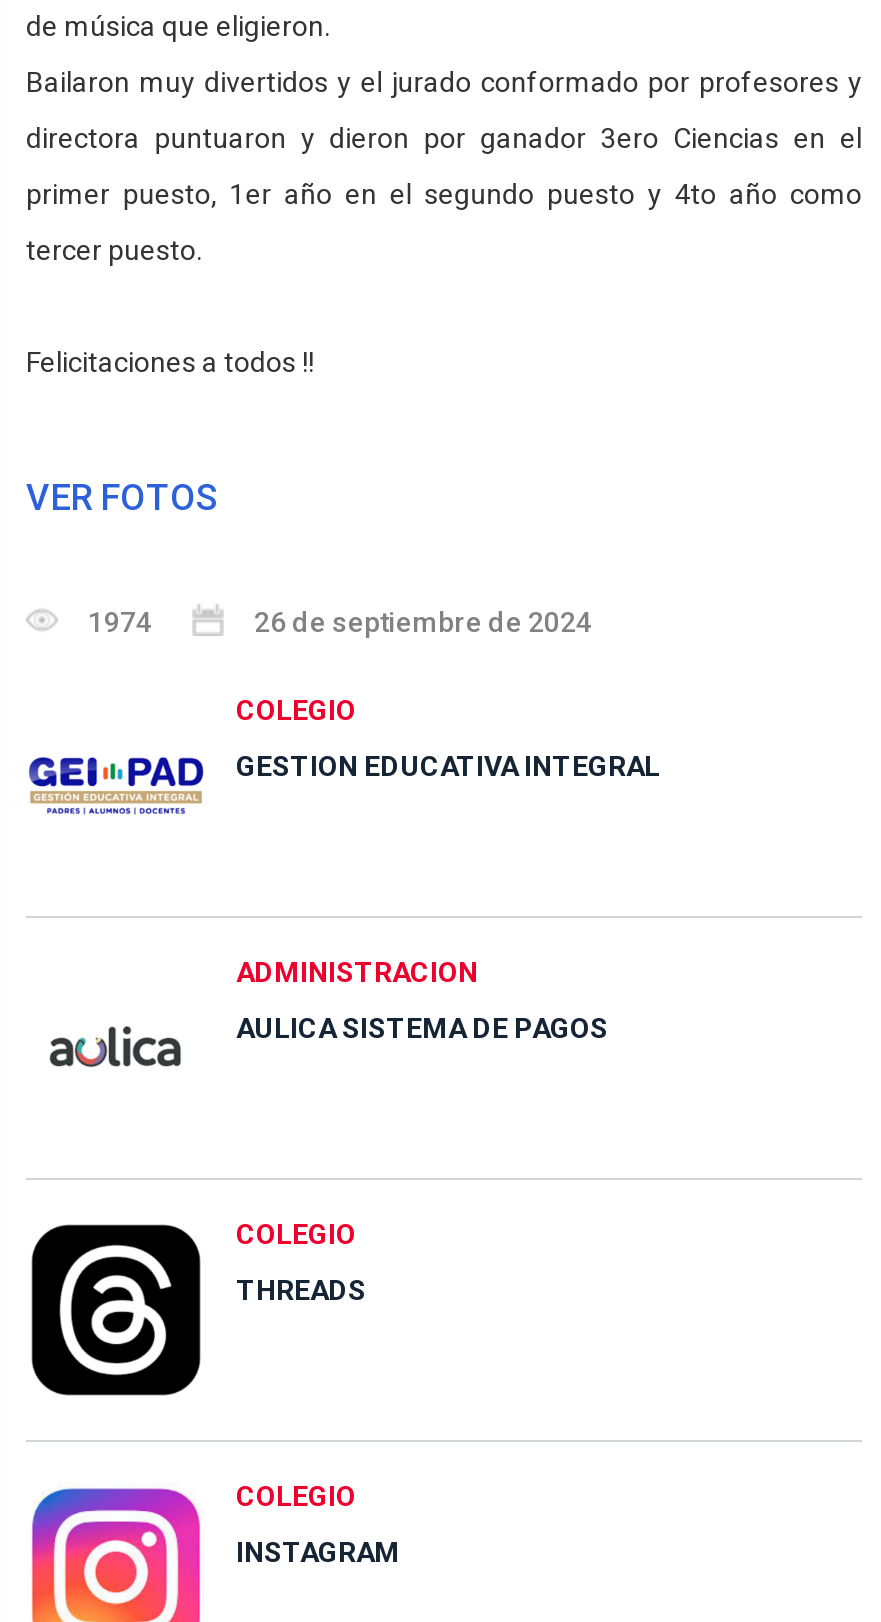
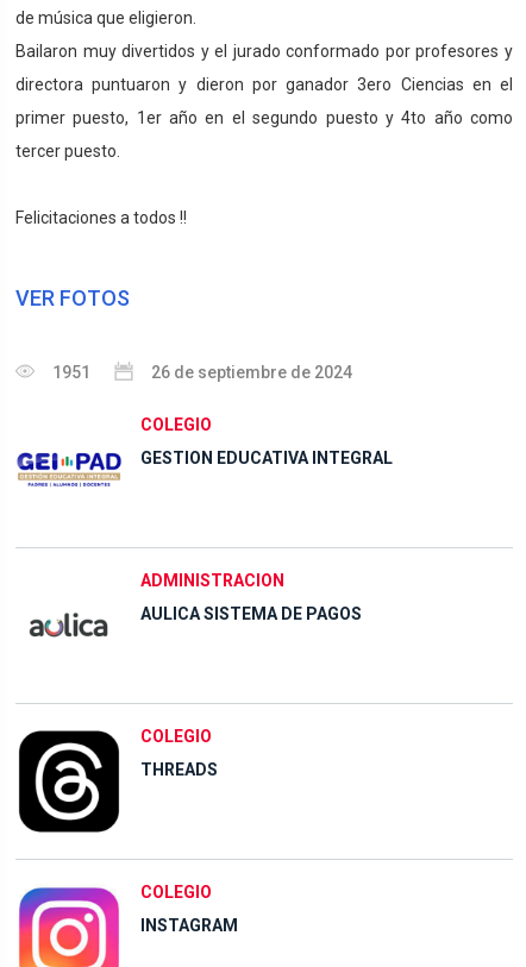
[88,606,152,638] 1974 -> [52,363,90,382] 1951

